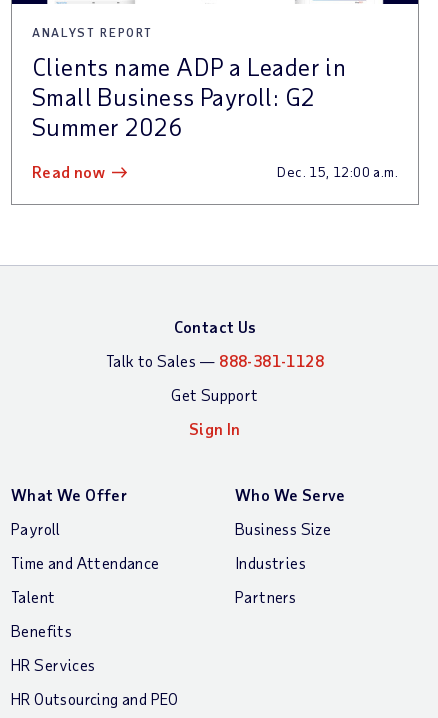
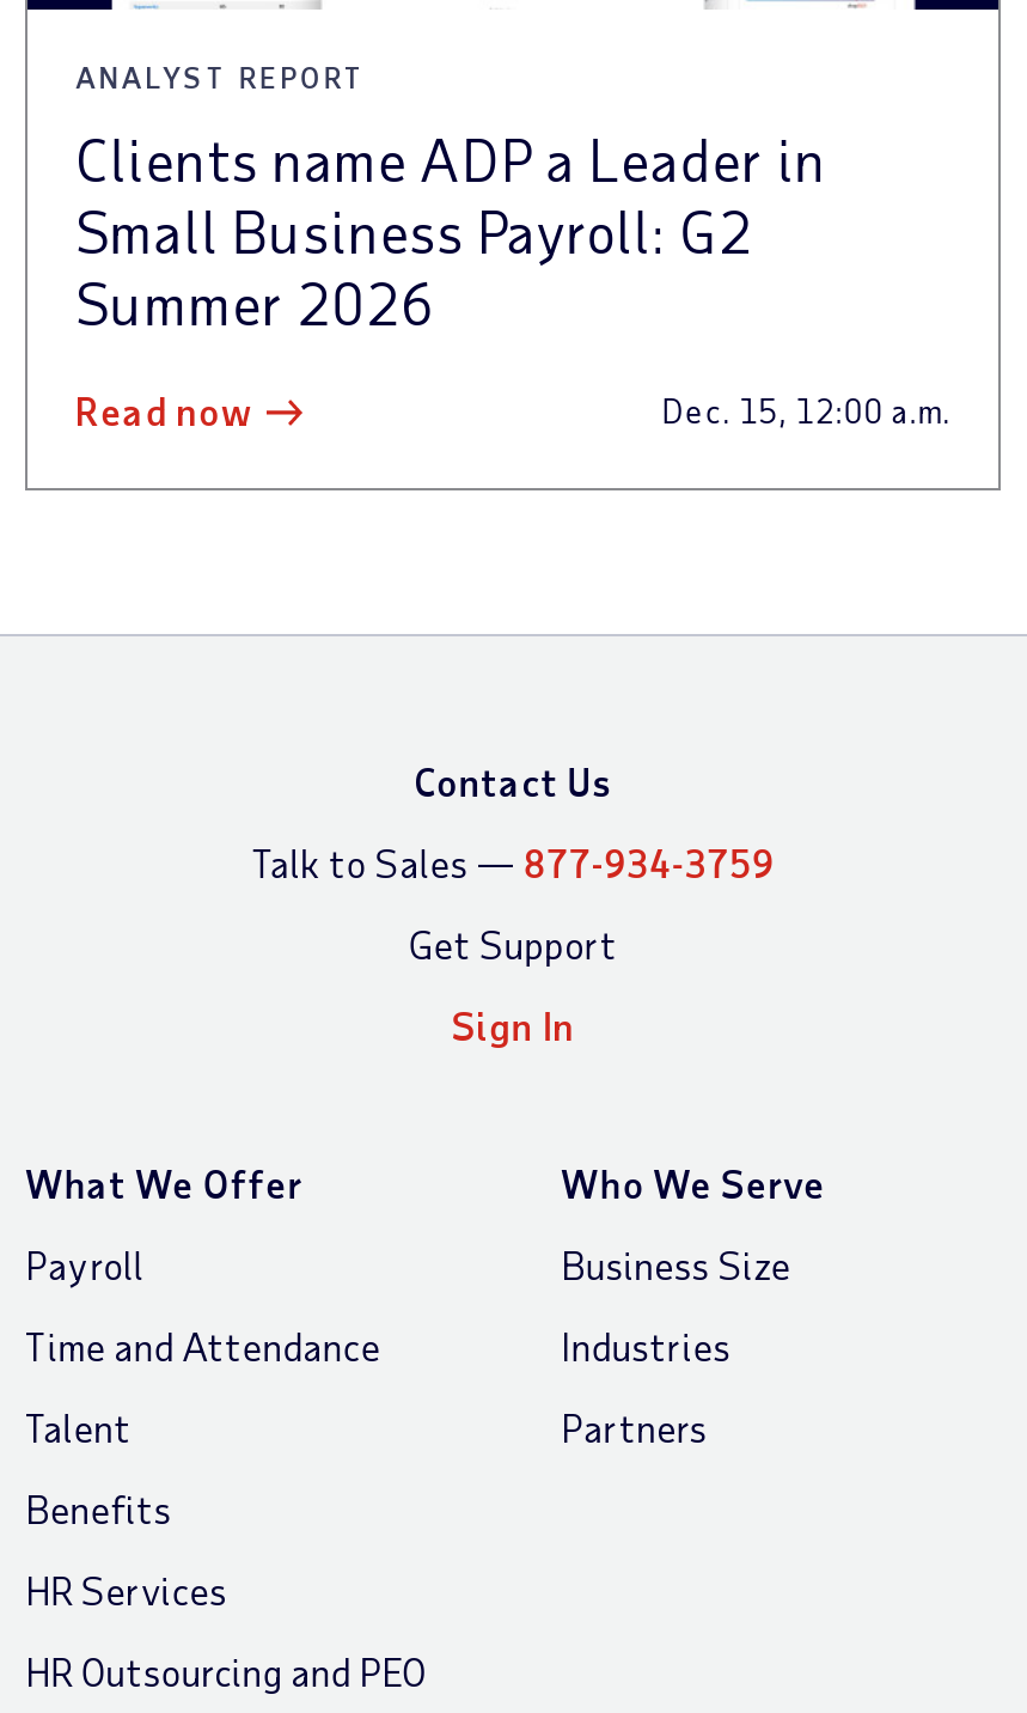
[106,351,324,370] Talk to Sales — 888-381-1128 -> [252,841,774,886] Talk to Sales — 877-934-3759

